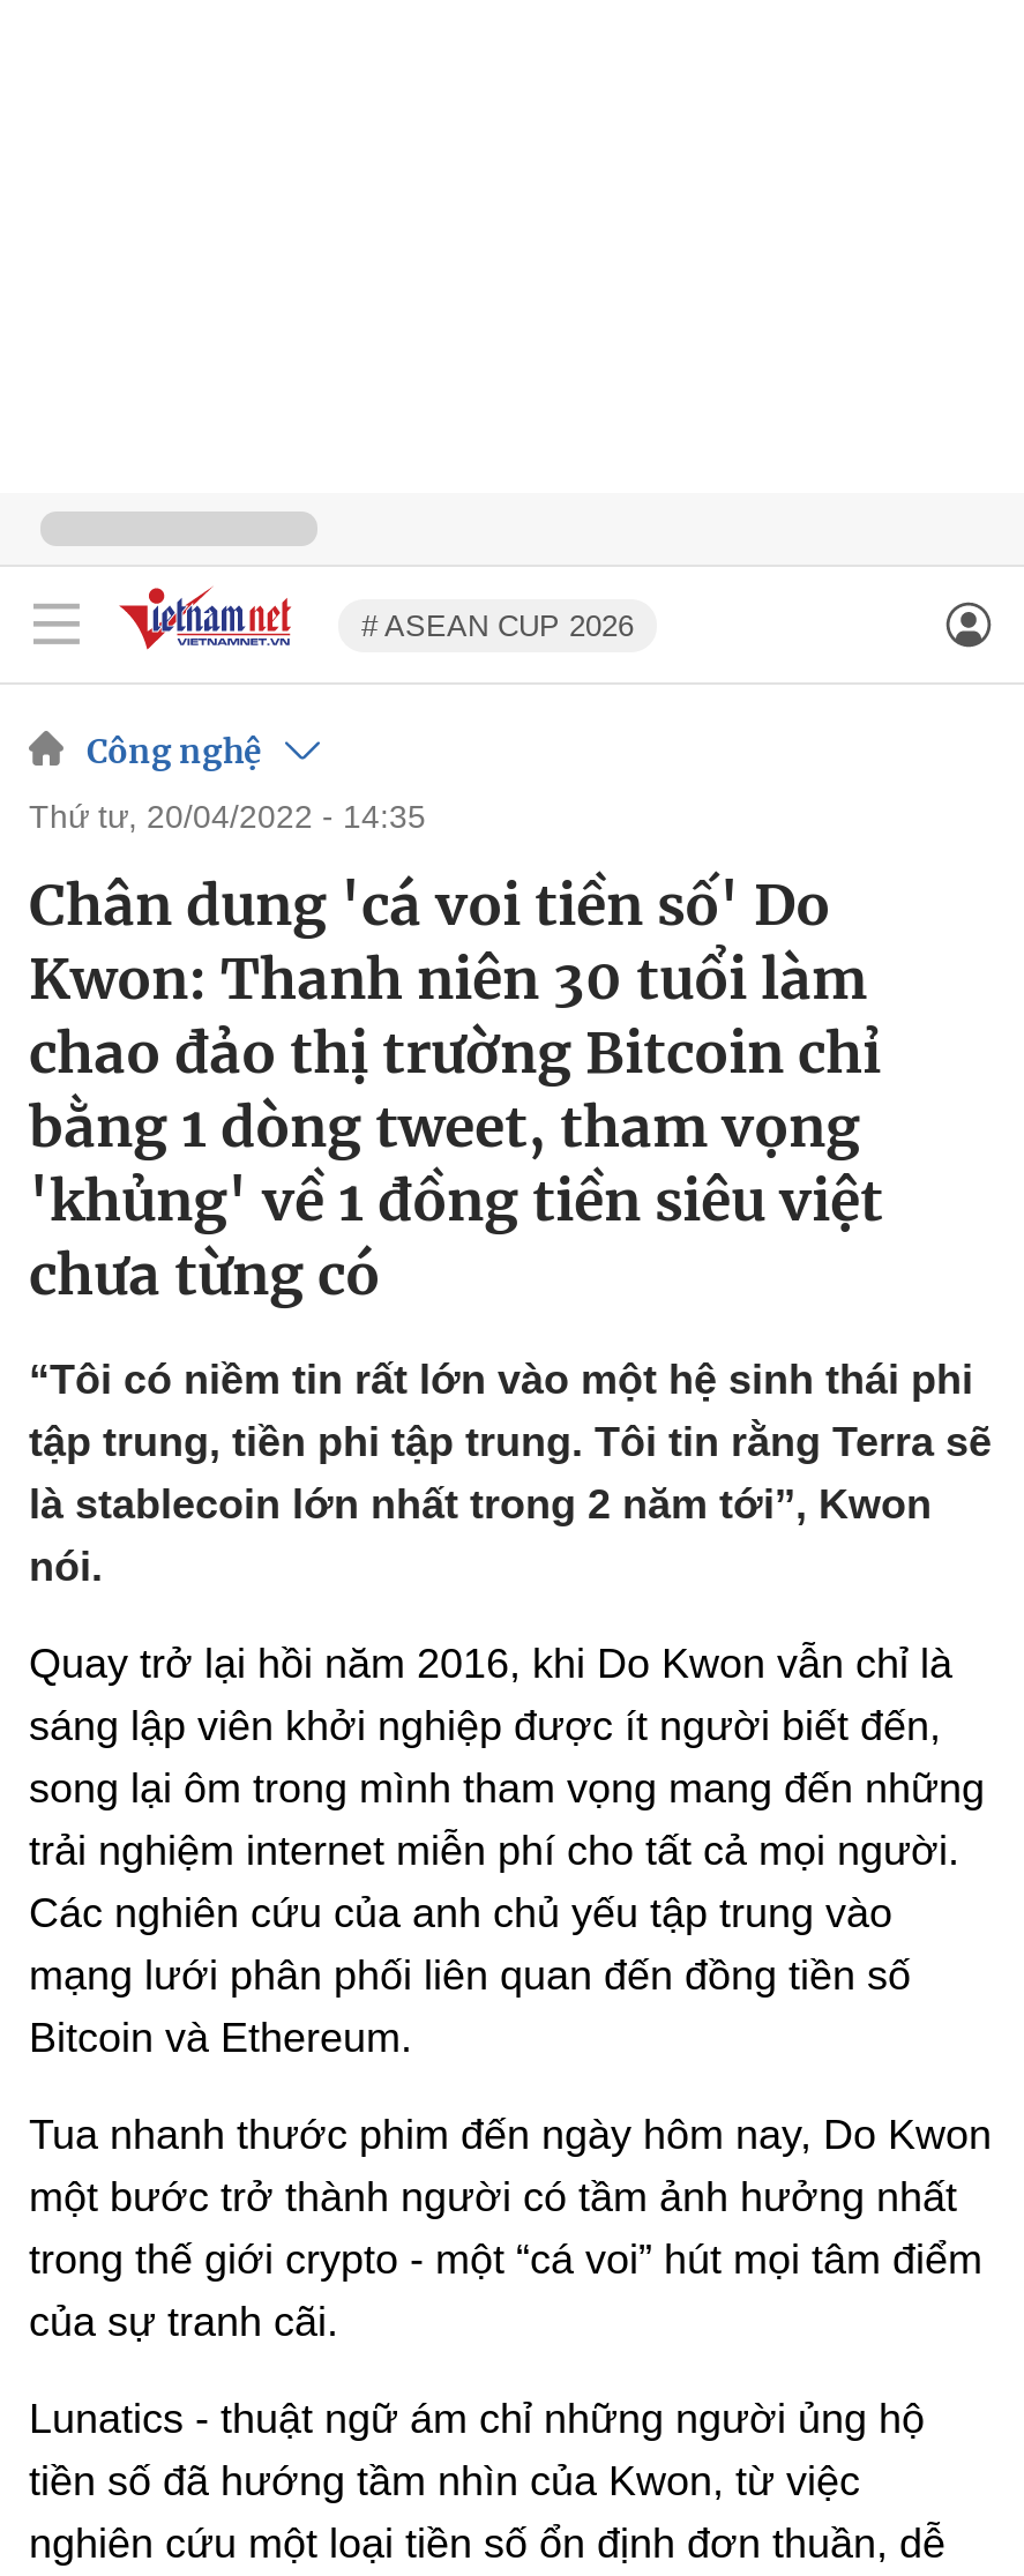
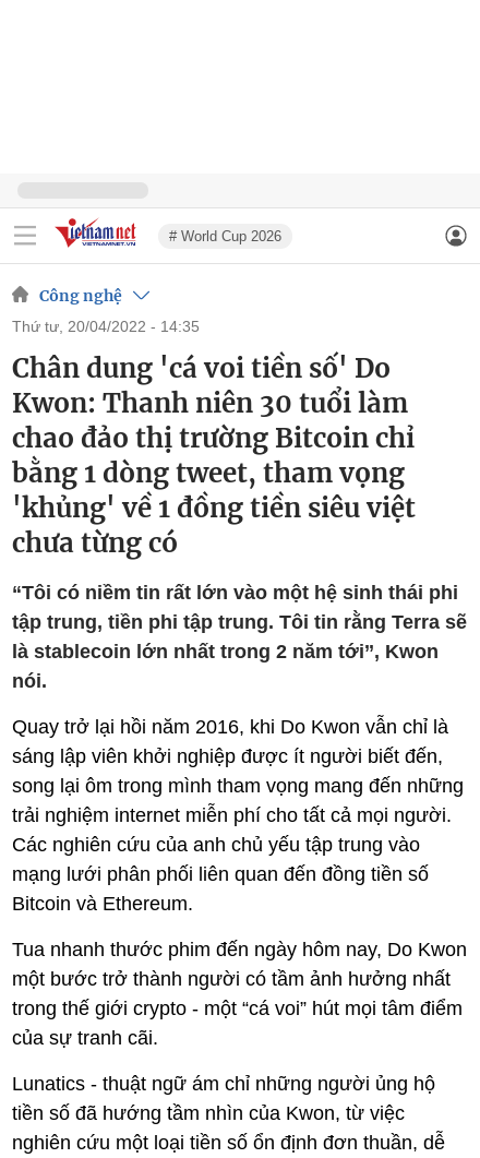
[361,607,634,642] # ASEAN CUP 2026 -> [169,228,281,244] # World Cup 2026

